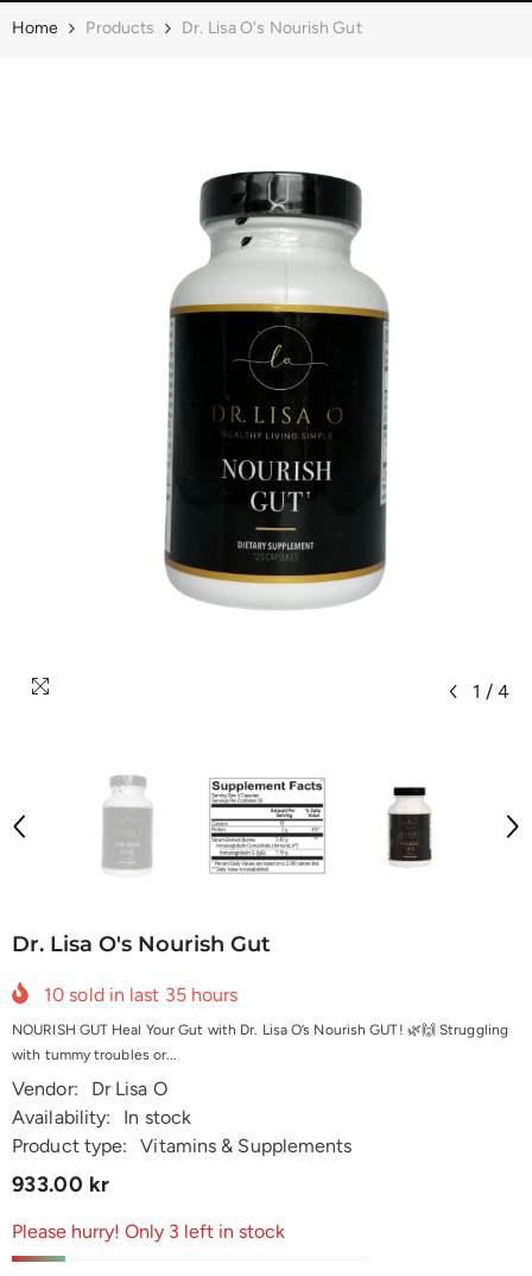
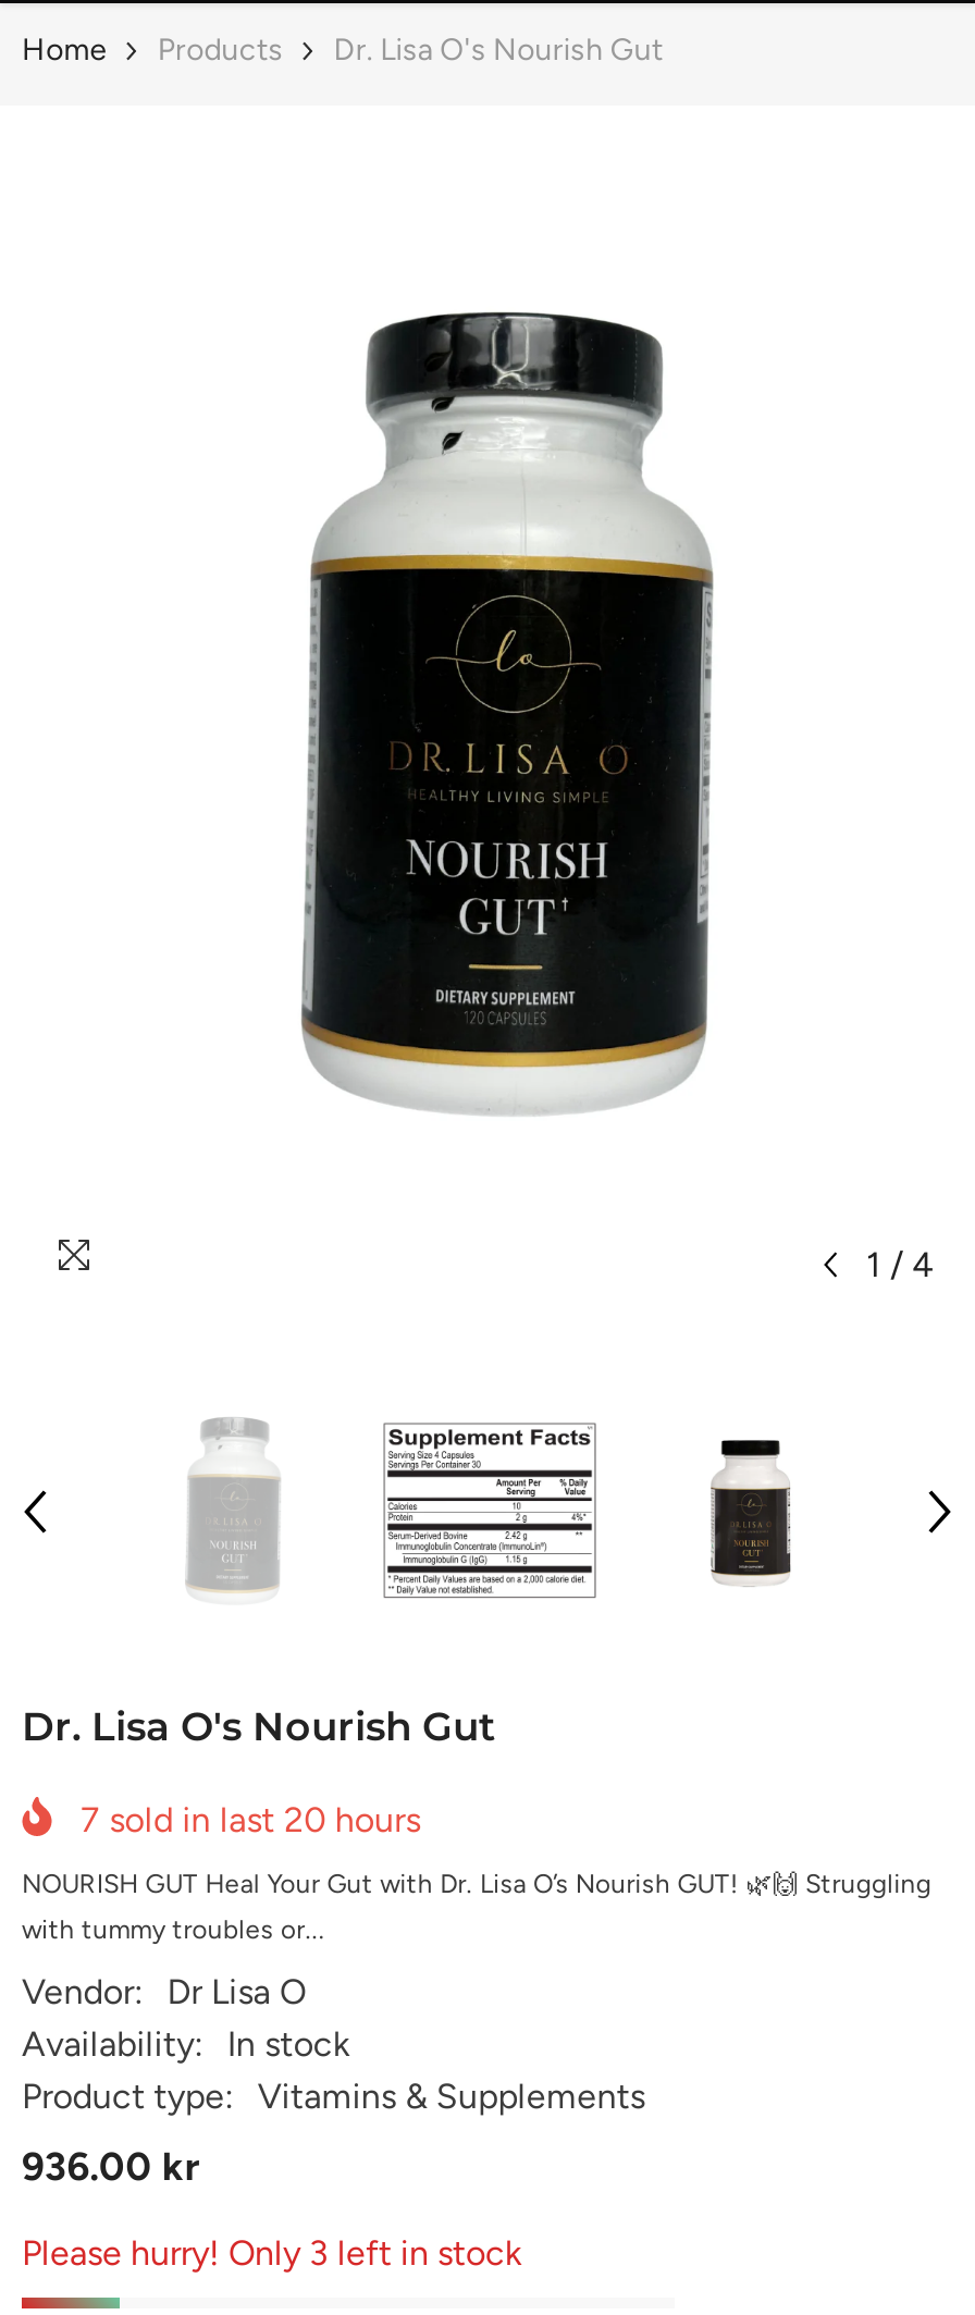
[44,983,238,1006] 10 sold in last 35 hours -> [81,1799,421,1840] 7 sold in last 20 hours
[12,1171,109,1197] 933.00 kr -> [22,2143,201,2190] 936.00 kr

